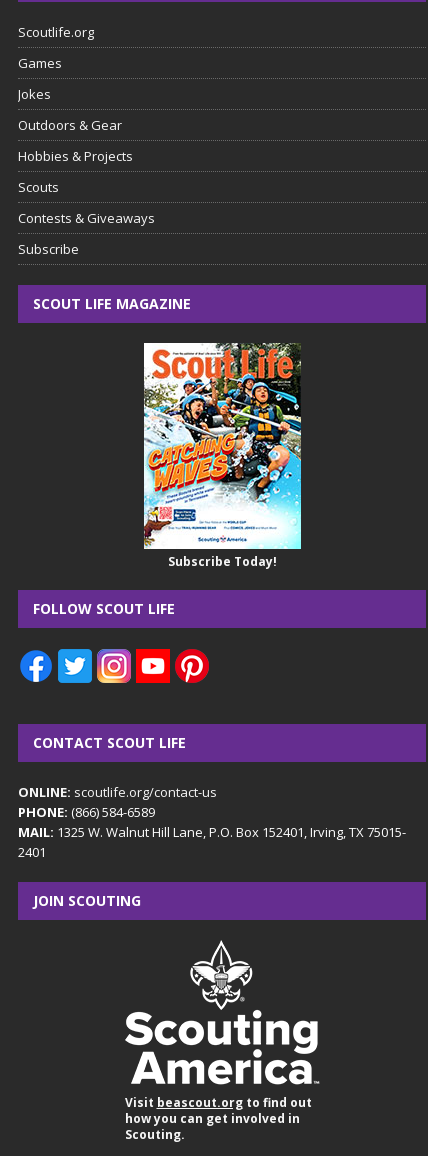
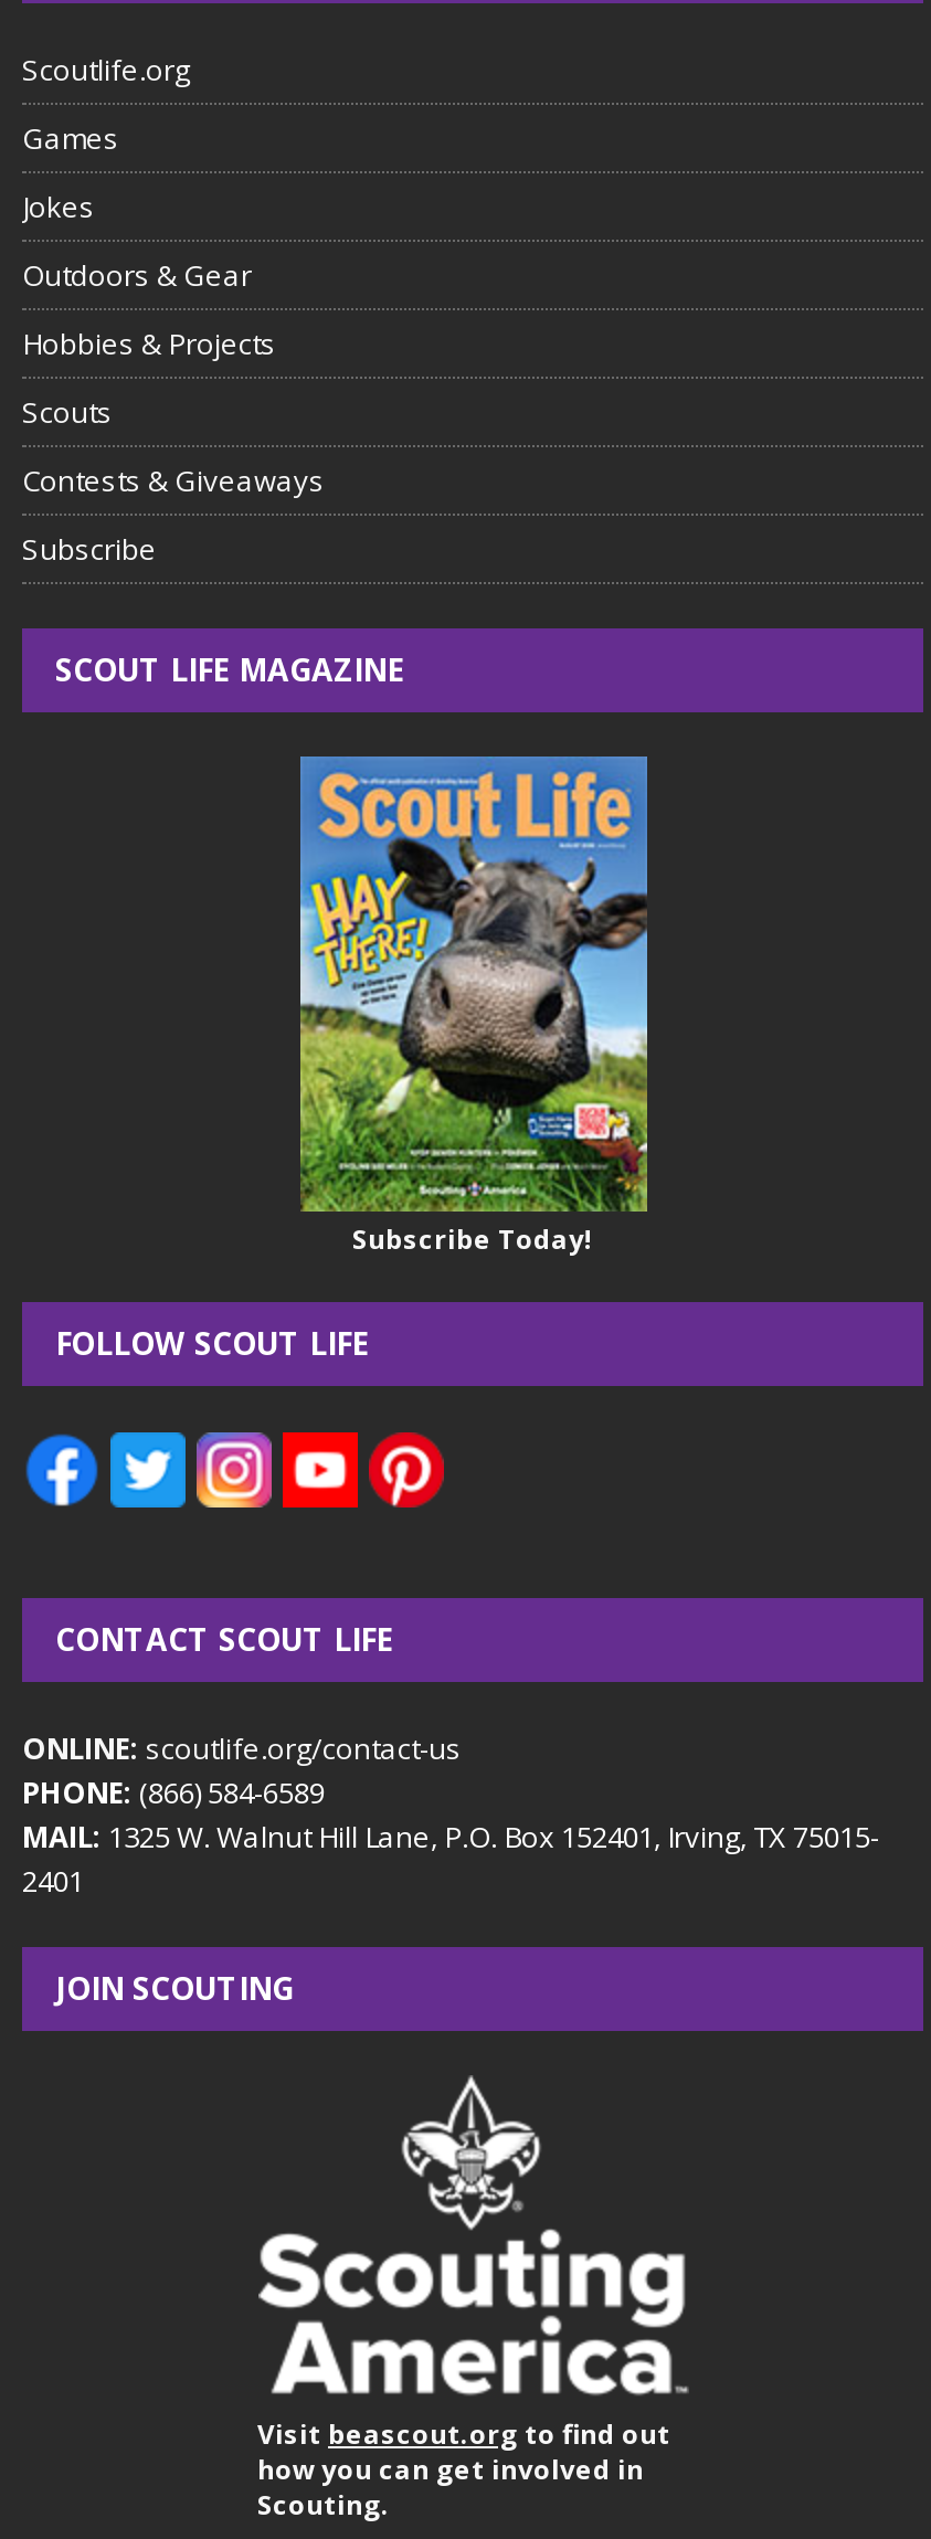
[143,342,302,550] [image] -> [298,754,649,1214] [image]

